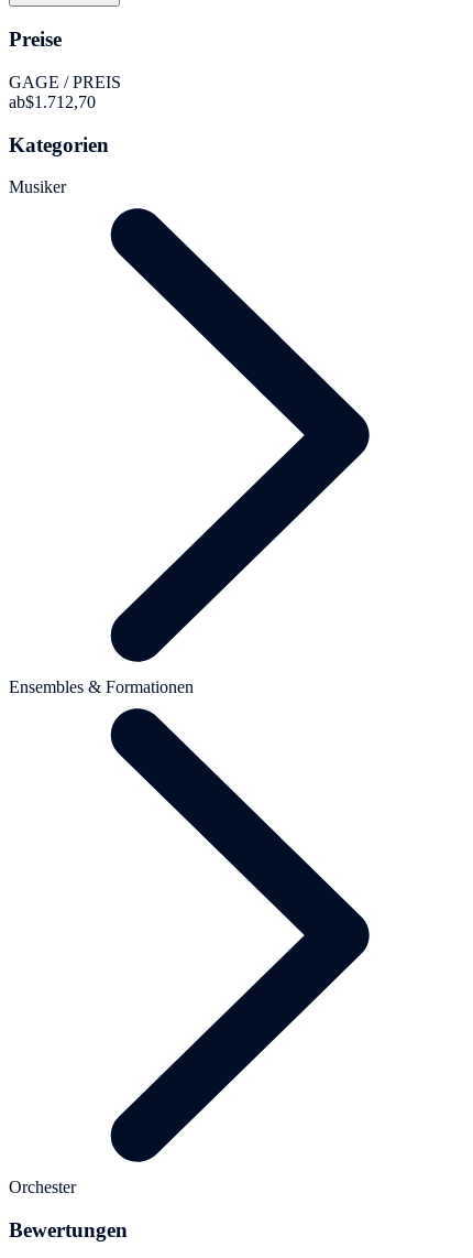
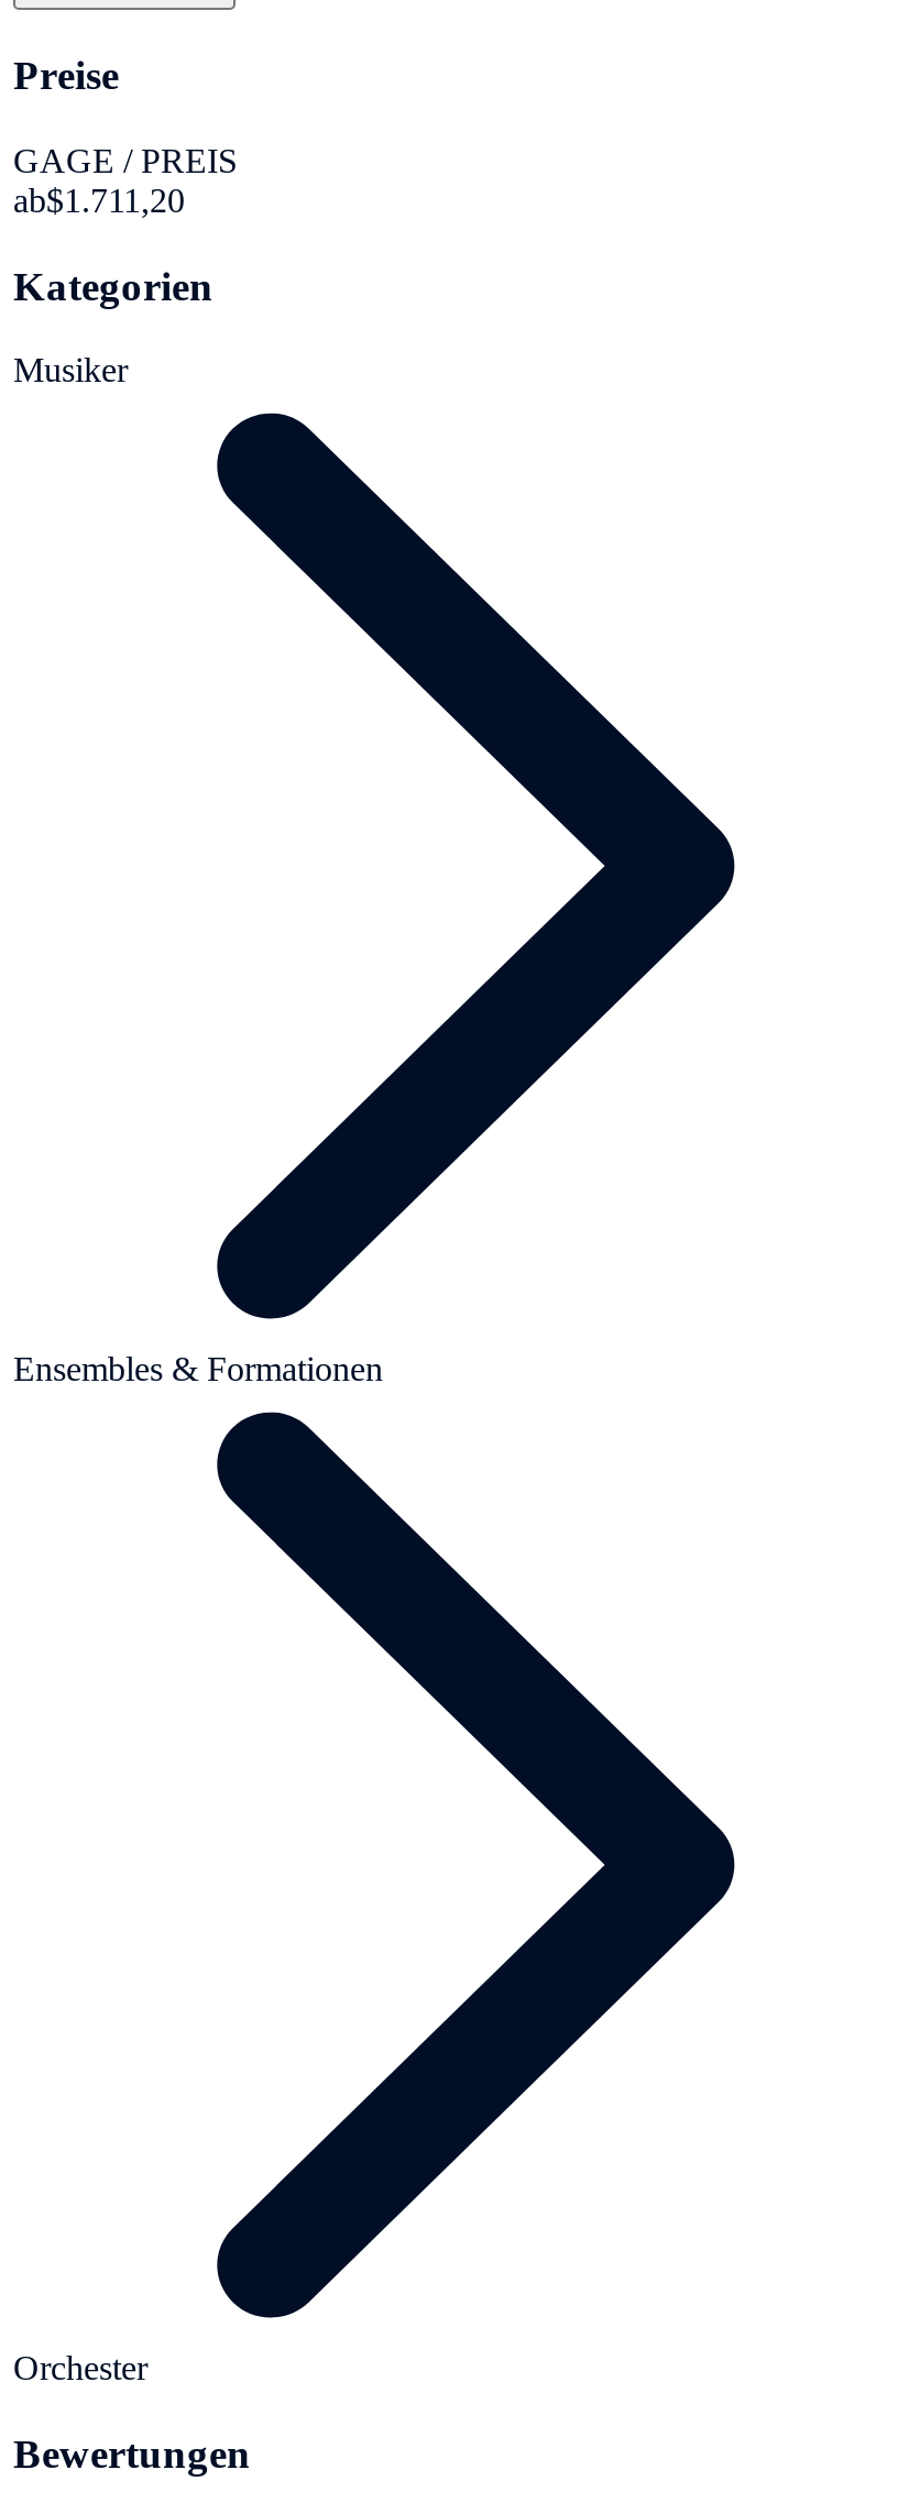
[9,92,96,111] ab$1.712,70 -> [13,181,185,219] ab$1.711,20

